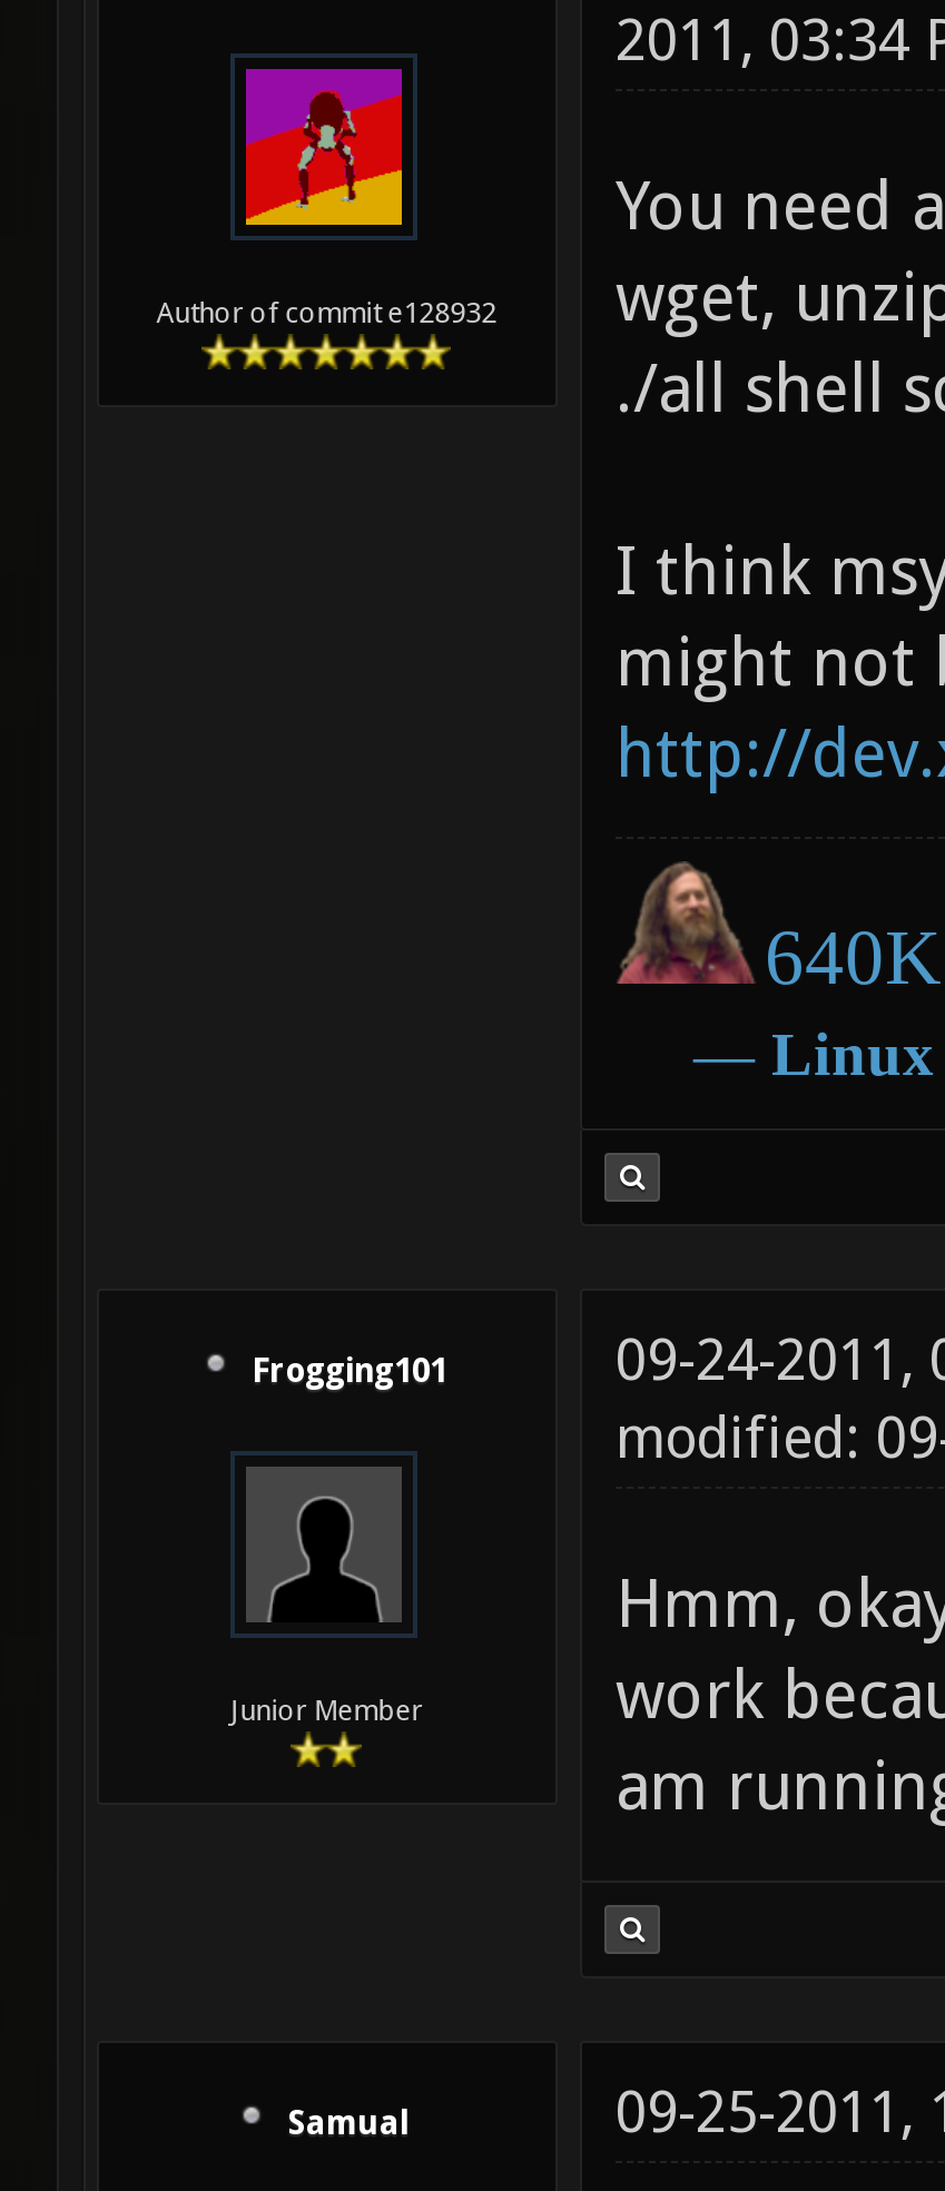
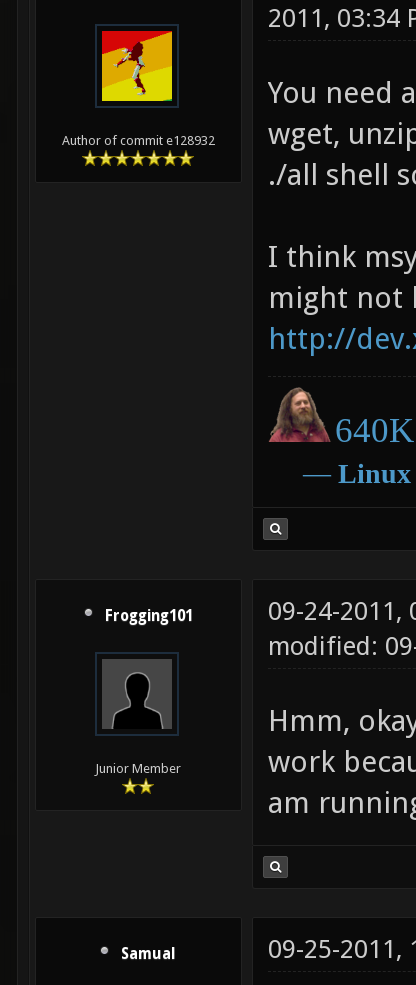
[244,67,404,227] [image] -> [101,30,173,102] [image]

